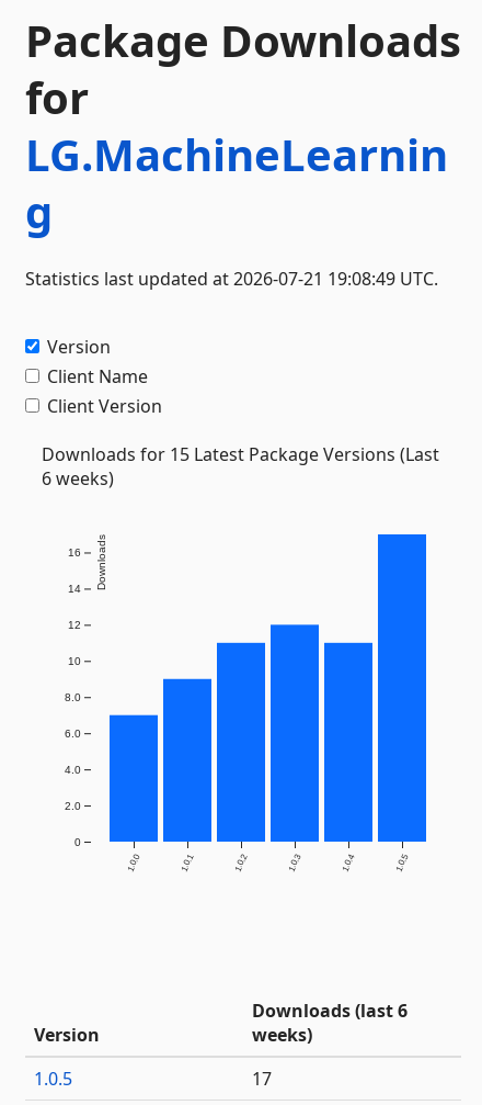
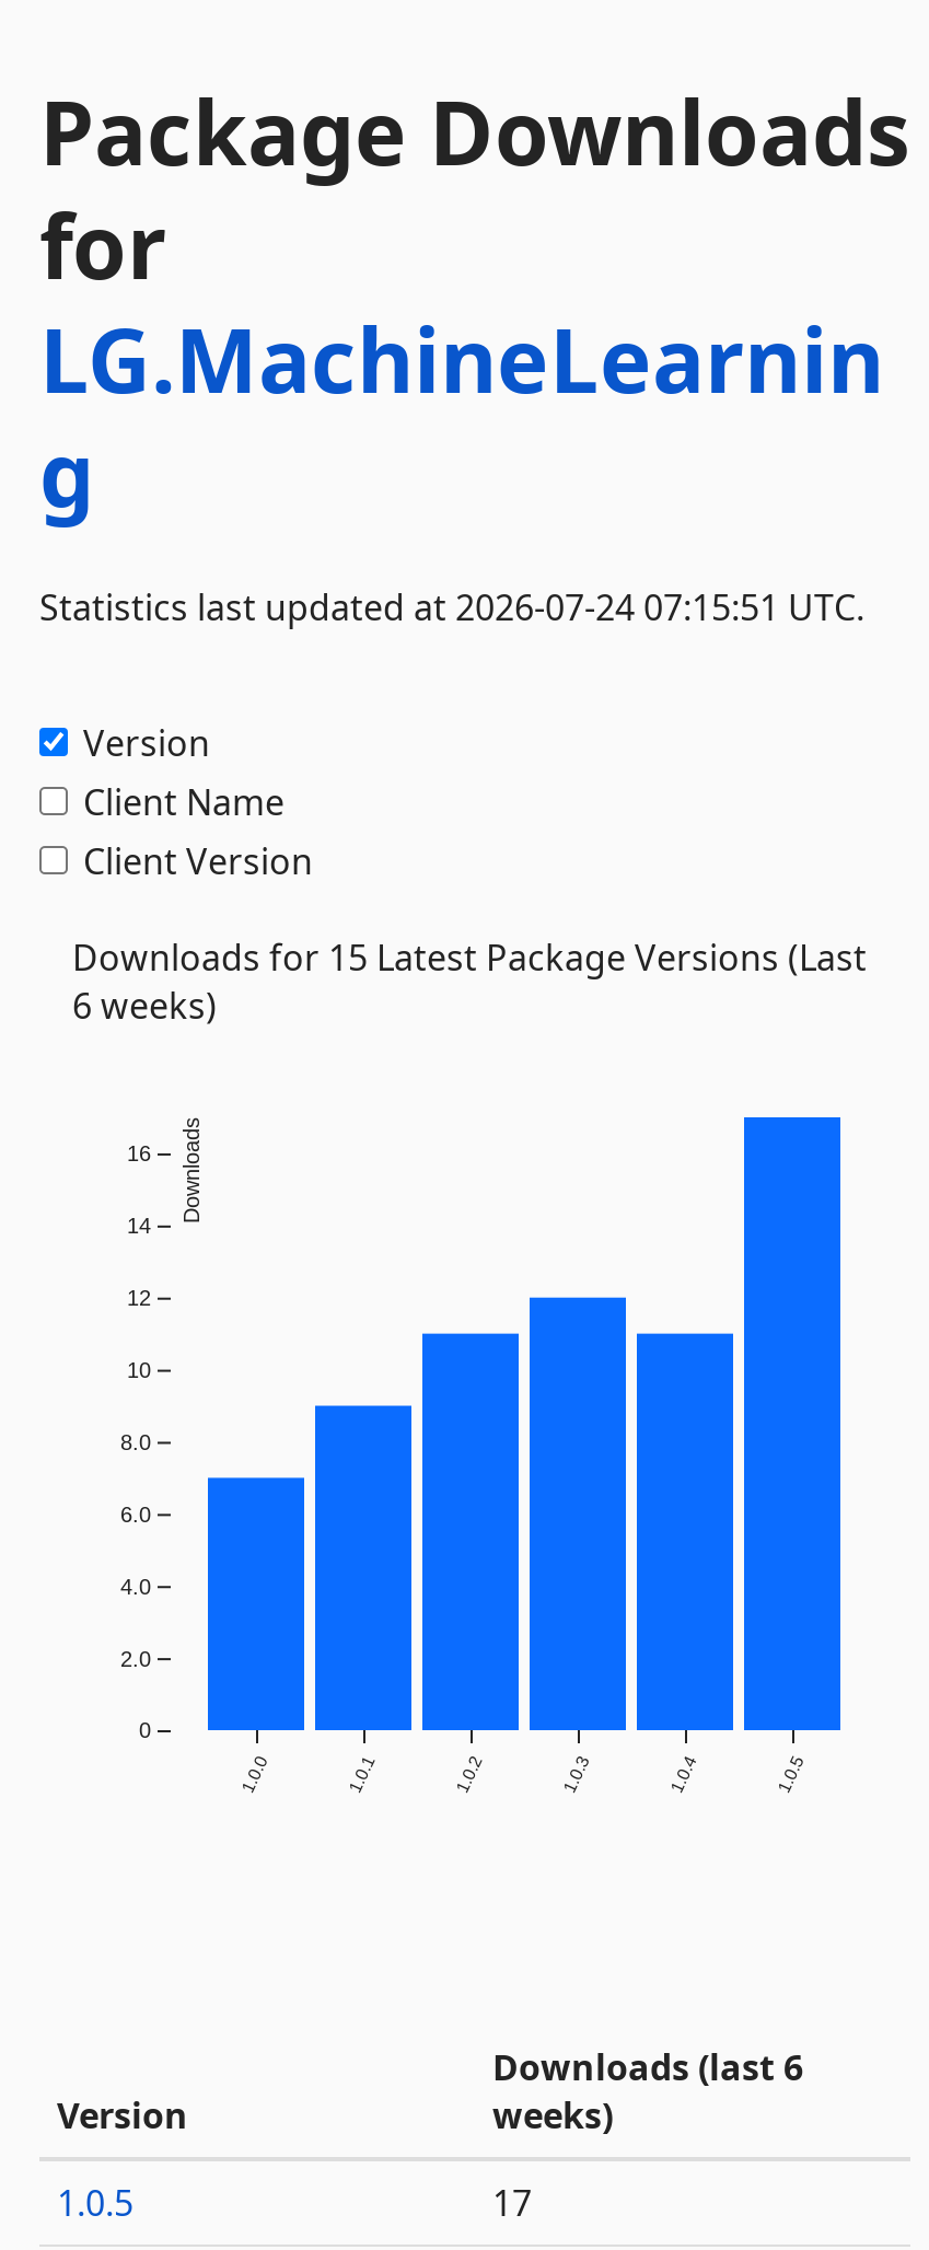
[25,267,438,291] Statistics last updated at 2026-07-21 19:08:49 UTC. -> [39,583,864,631] Statistics last updated at 2026-07-24 07:15:51 UTC.

